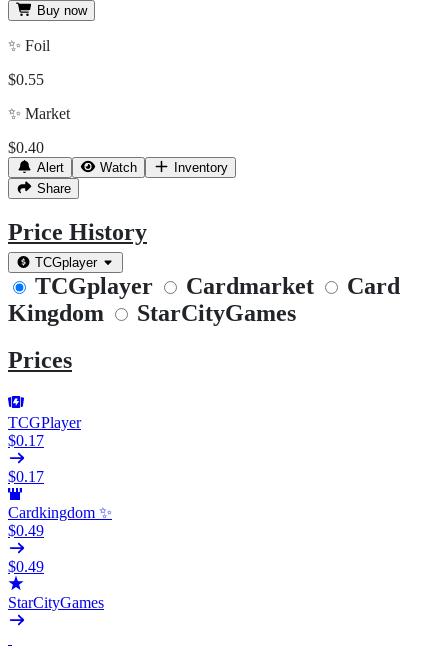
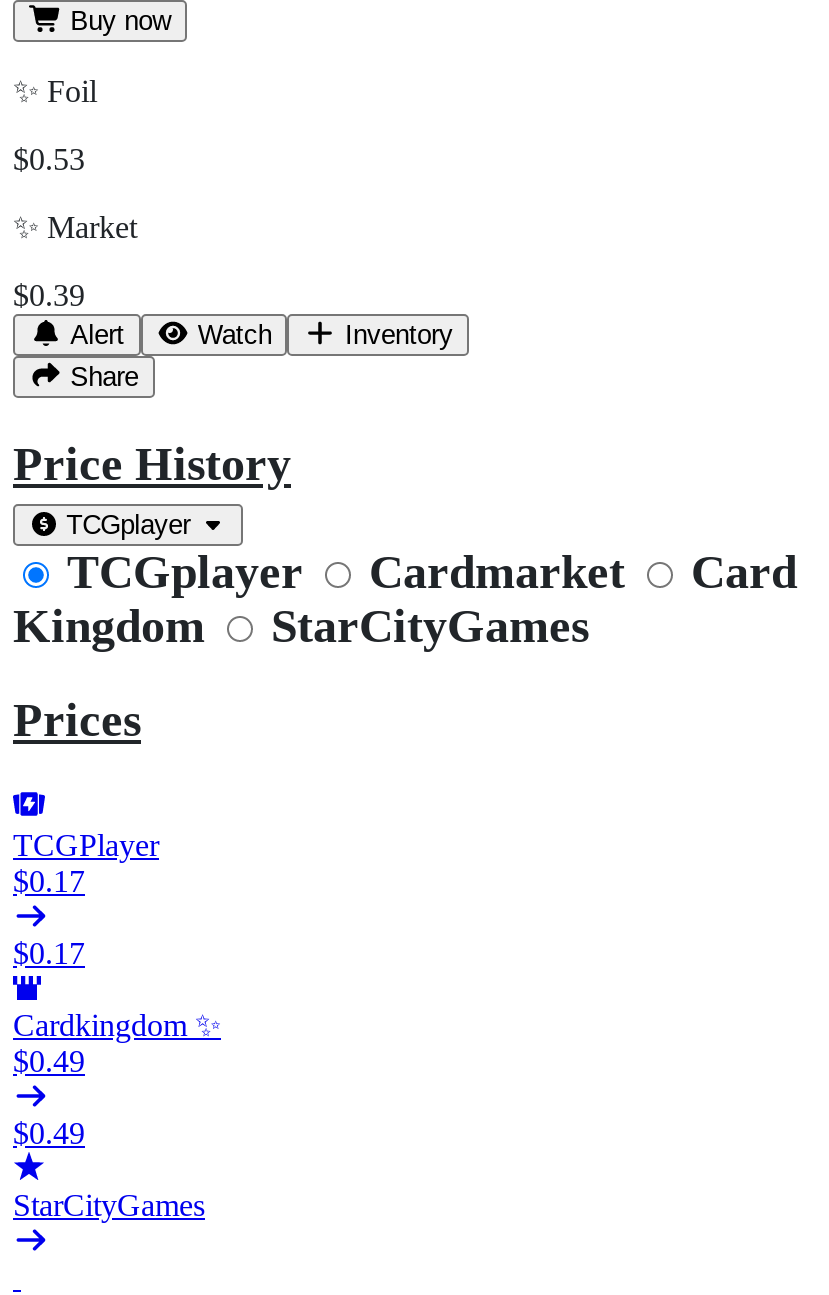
[8,71,44,88] $0.55 -> [13,142,85,176] $0.53
[8,139,44,156] $0.40 -> [13,278,85,312] $0.39

